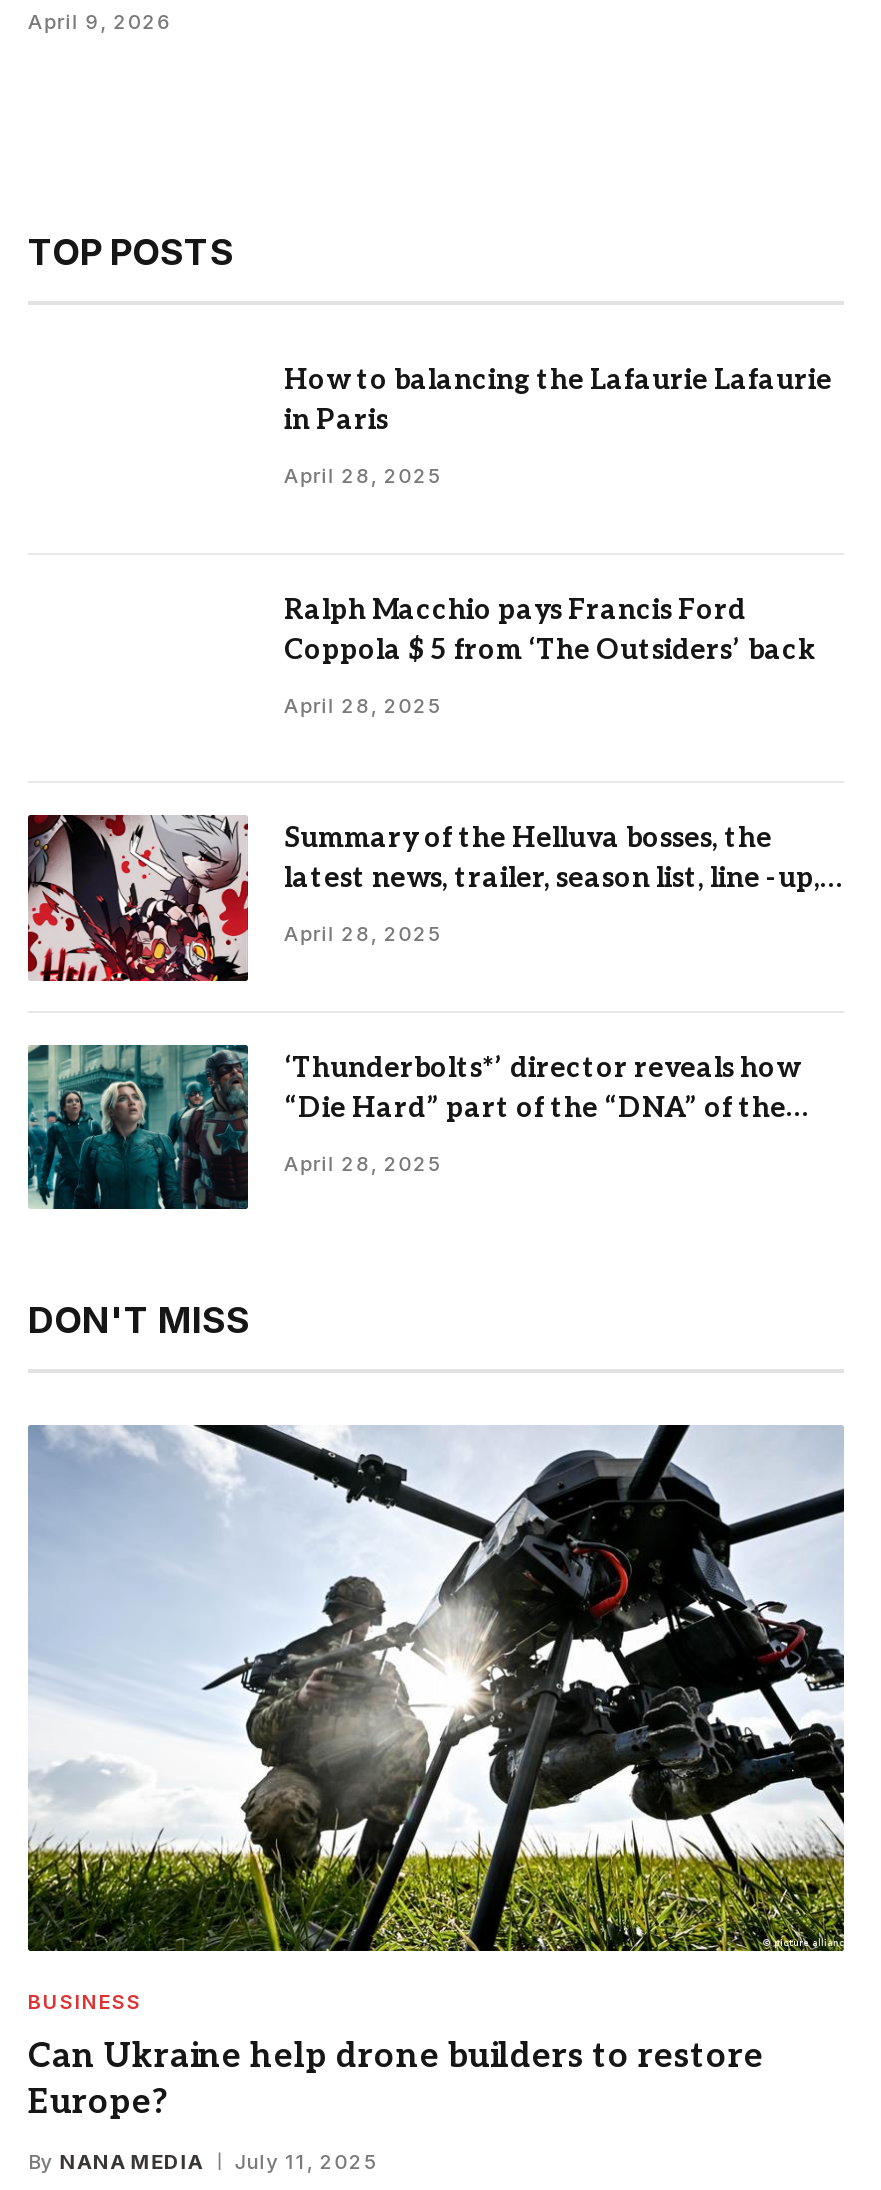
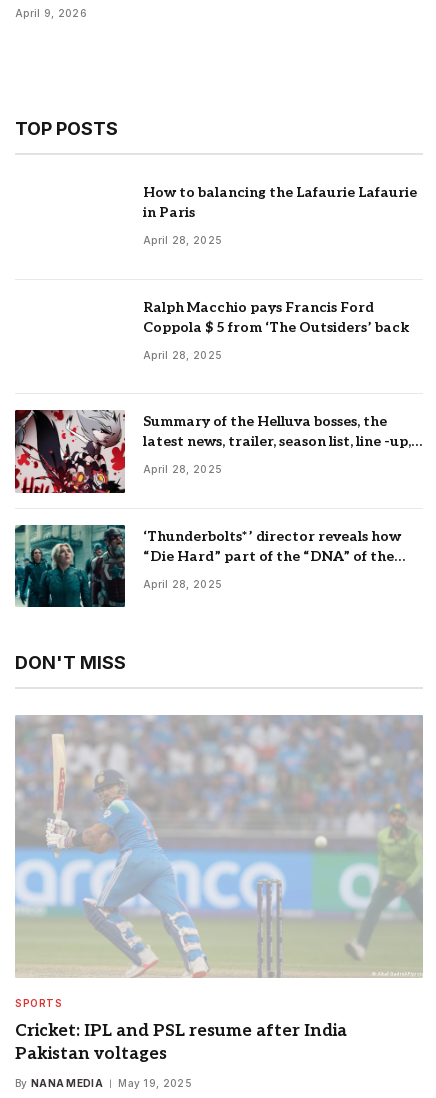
[26,1425,846,2014] [image] | BUSINESS -> [15,715,423,1009] [image] | SPORTS
[28,2038,764,2124] Can Ukraine help drone builders to restore | Europe? -> [15,1021,347,1064] Cricket: IPL and PSL resume after India | Pakistan voltages
[28,2150,378,2174] By NANA MEDIA July 11, 2025 -> [15,1077,192,1089] By NANA MEDIA May 19, 2025

